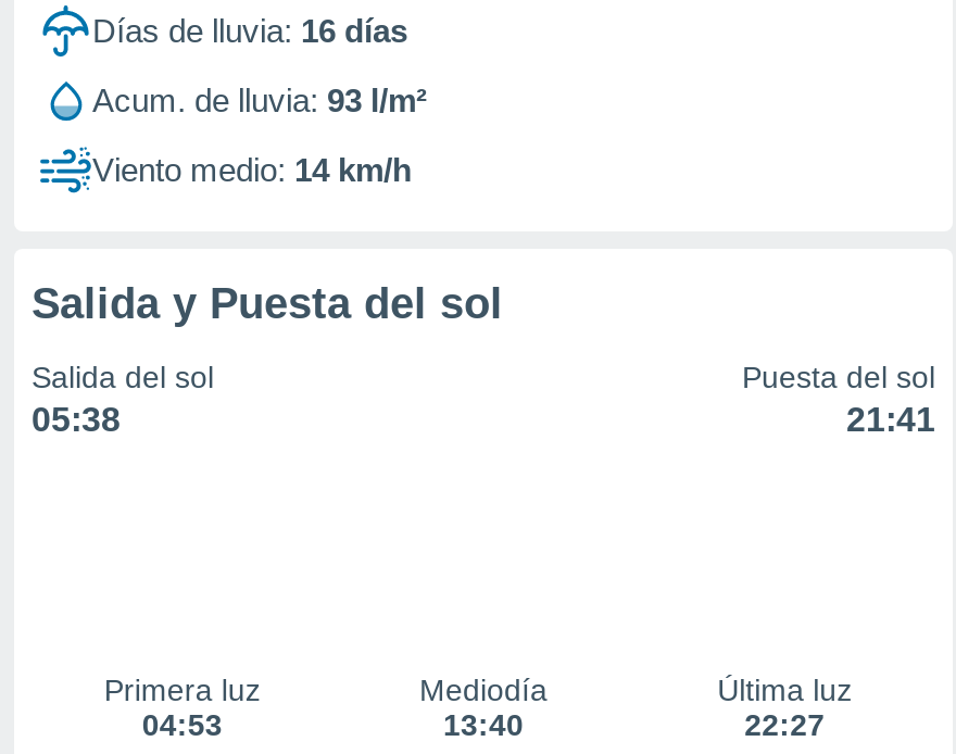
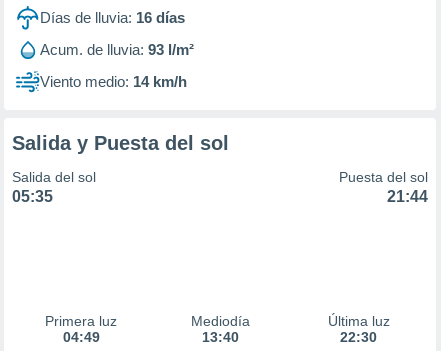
[32,401,121,438] 05:38 -> [12,188,53,205] 05:35
[846,401,935,438] 21:41 -> [387,188,428,205] 21:44
[142,707,222,742] 04:53 -> [63,329,100,345] 04:49
[745,707,825,742] 22:27 -> [340,329,377,345] 22:30

